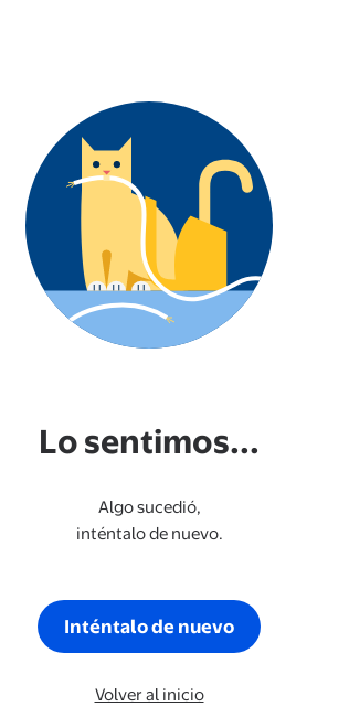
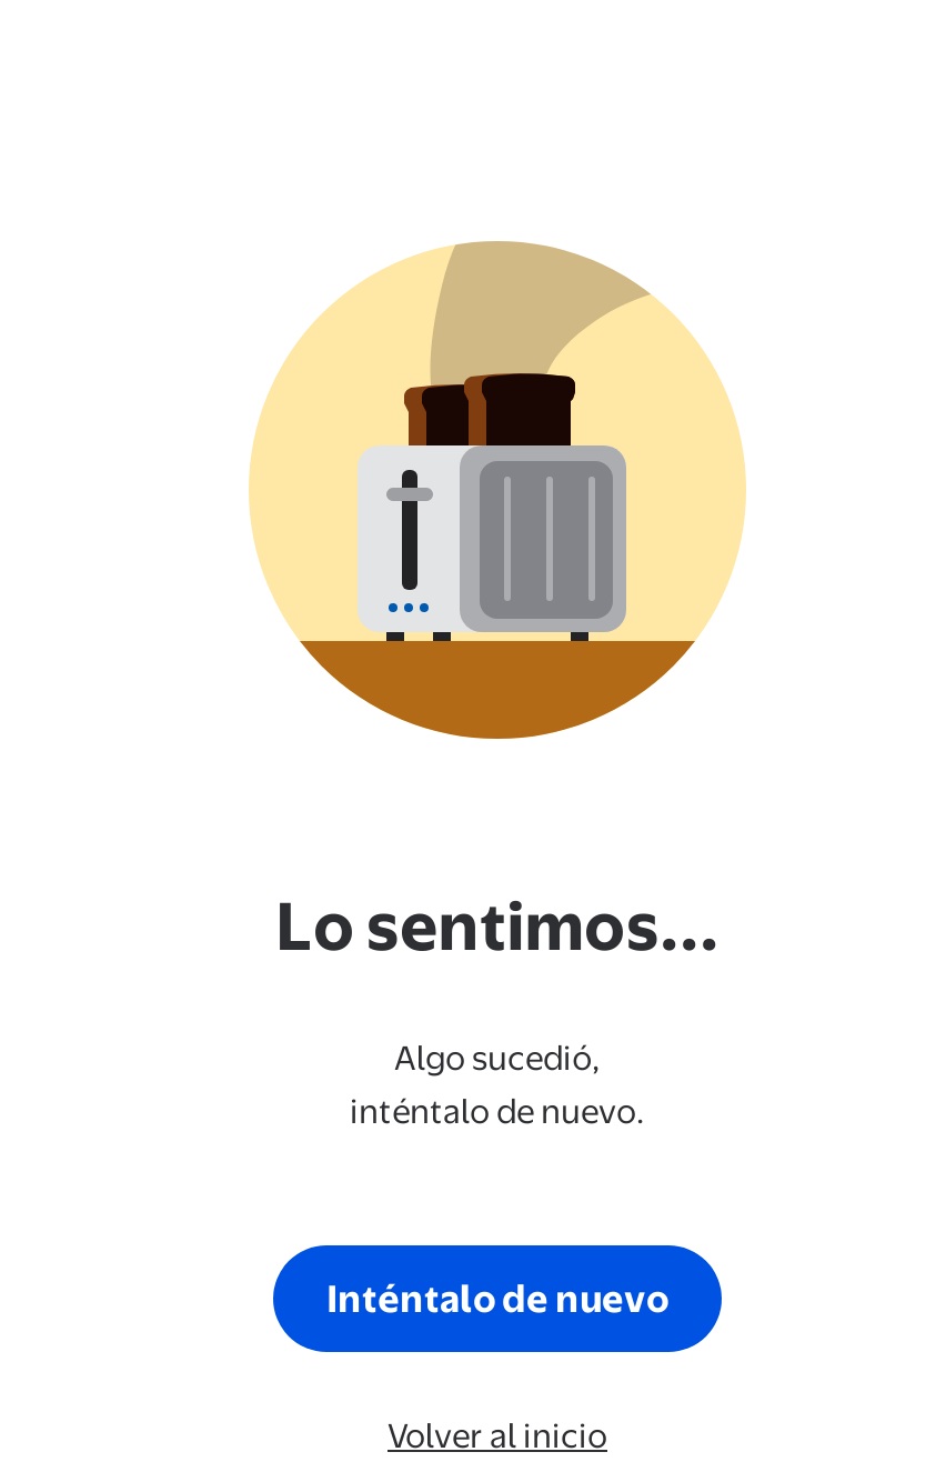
[24,100,274,350] [image] -> [249,241,746,741] [image]

